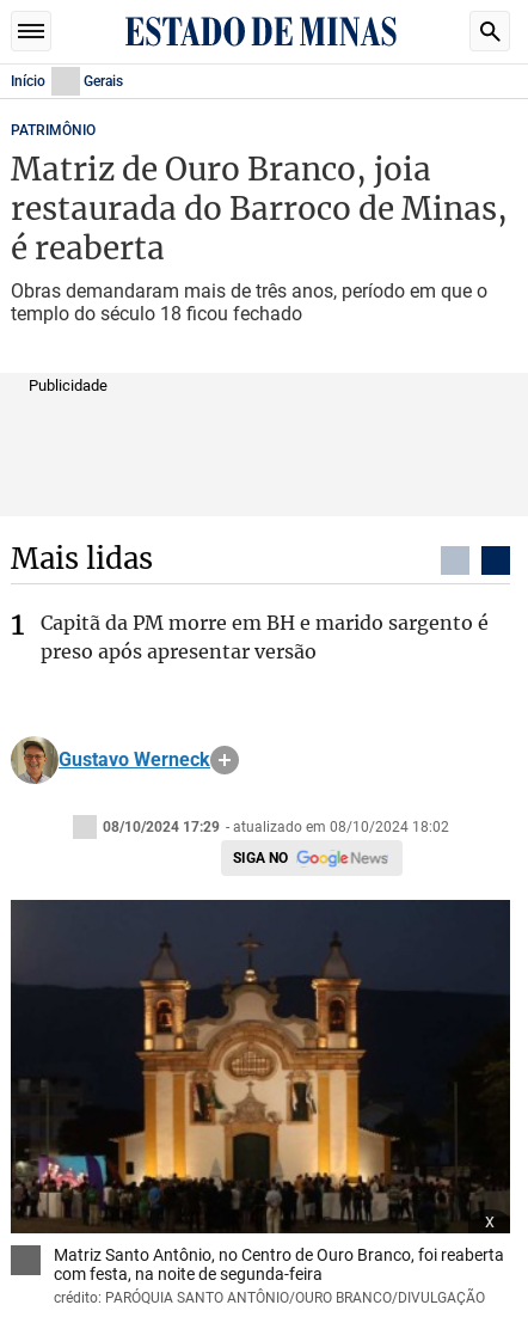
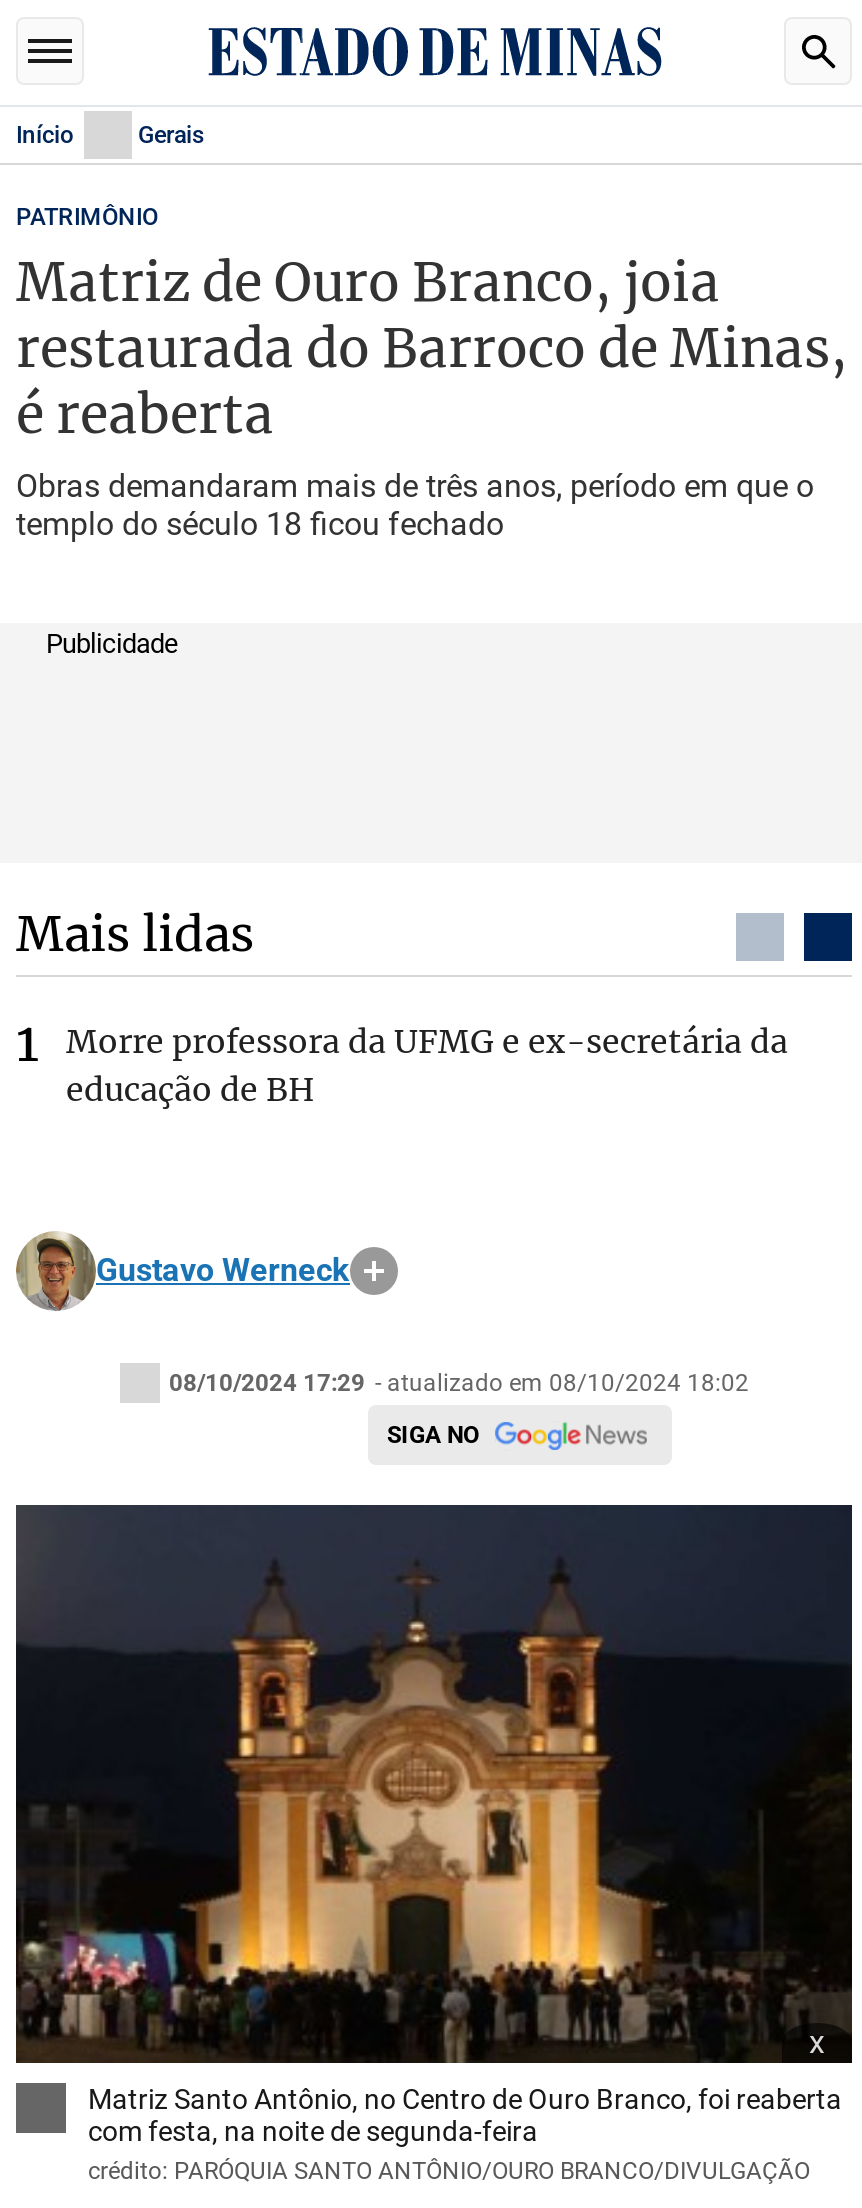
[41,611,489,663] Capitã da PM morre em BH e marido sargento é | preso após apresentar versão -> [66,1021,788,1109] Morre professora da UFMG e ex-secretária da | educação de BH

